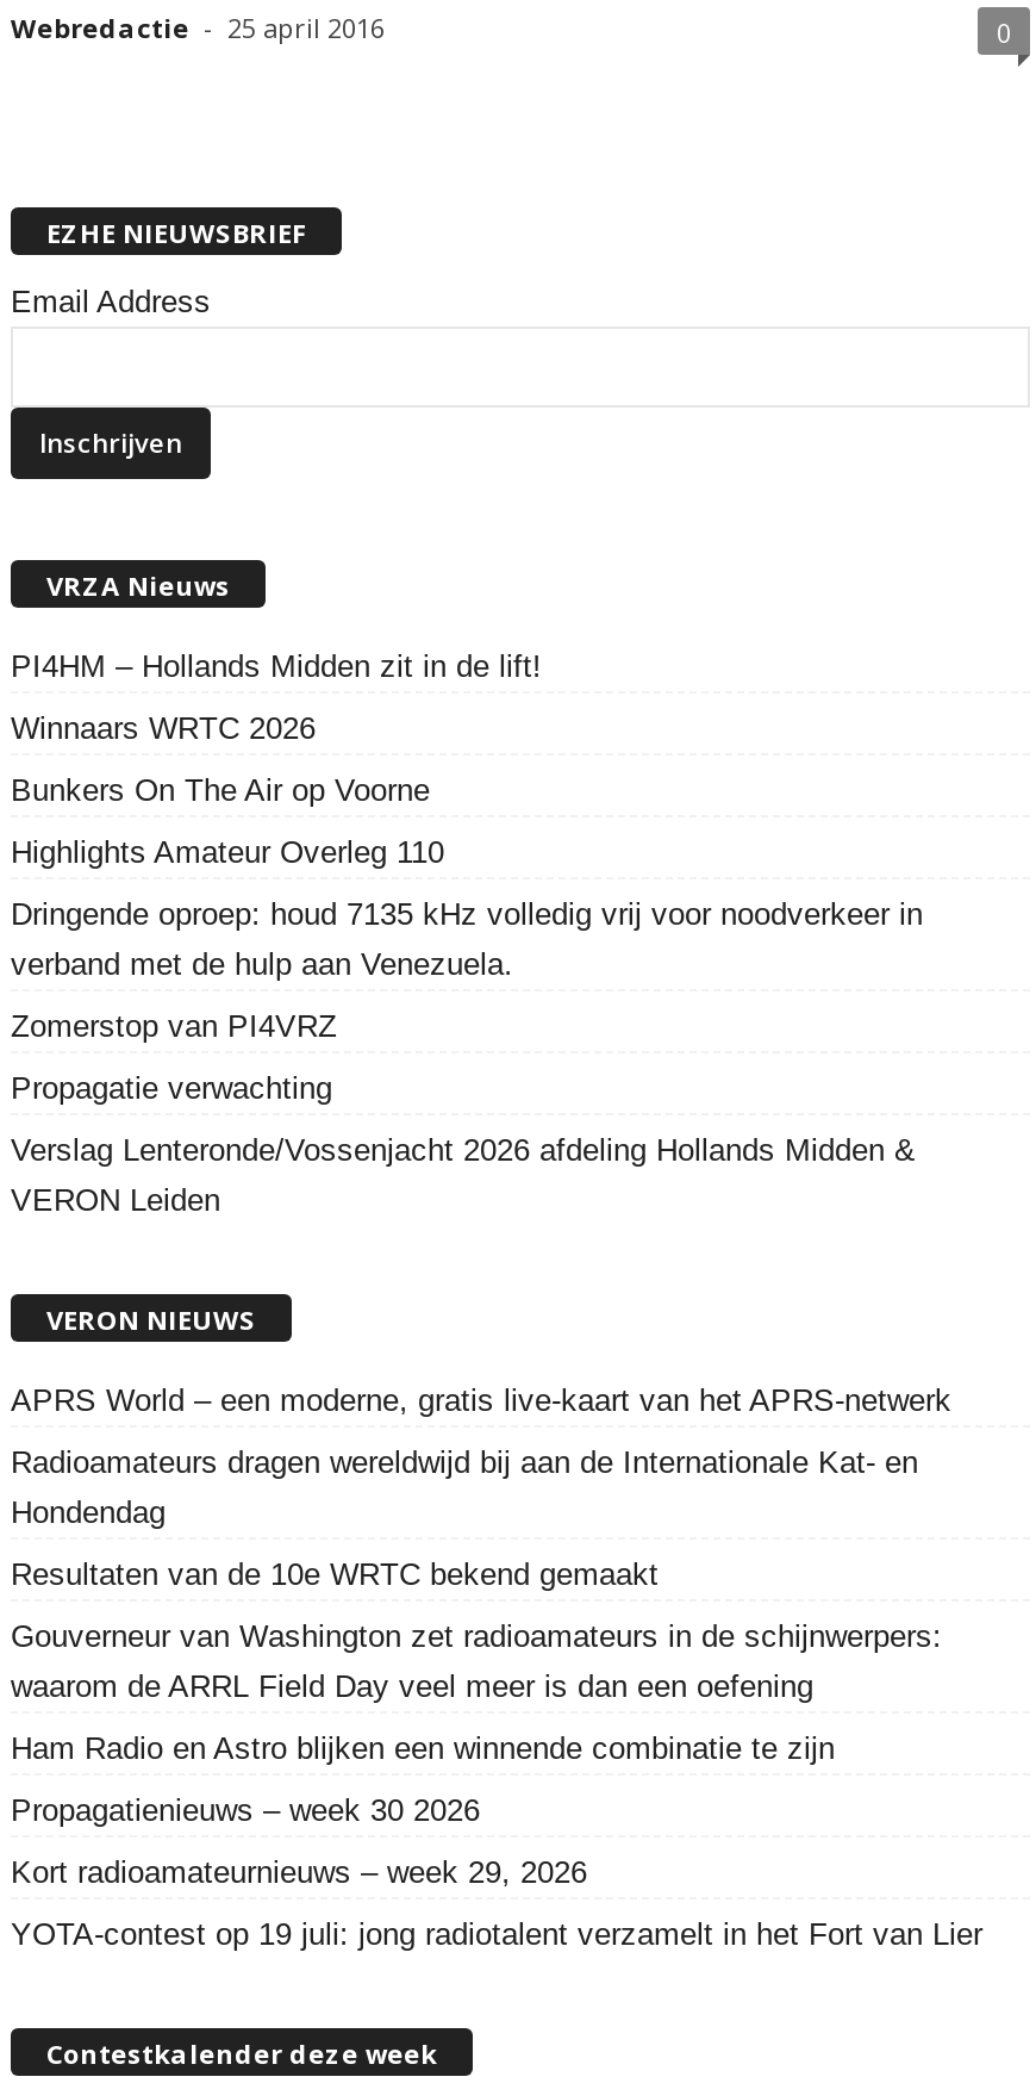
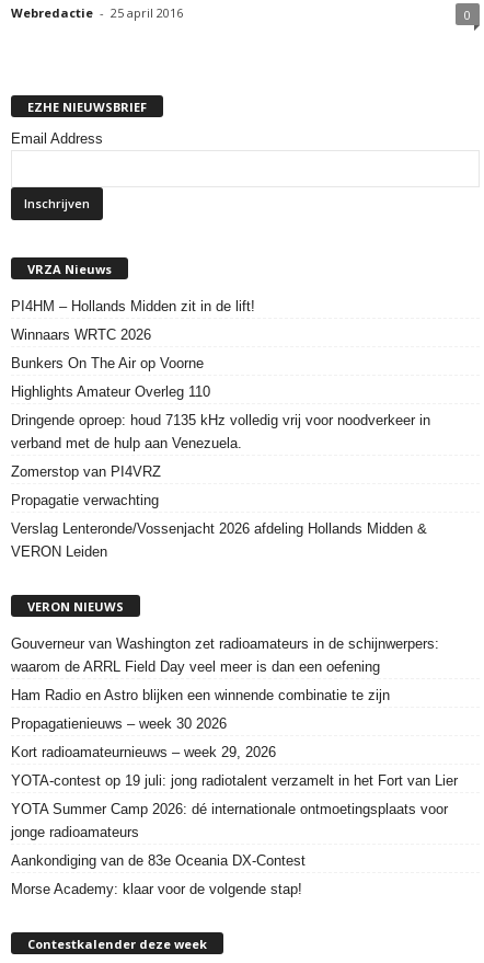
[11,1382,951,1592] APRS World – een moderne, gratis live-kaart van het APRS-netwerk | Radioamateurs dragen wereldwijd bij aan de Internationale Kat- en | Hondendag | Resultaten van de 10e WRTC bekend gemaakt -> none
moved [11,1618,982,1952] -> [11,635,458,789]: Gouverneur van Washington zet radioamateurs in de schijnwerpers: | waarom de ARRL Field Day veel meer is dan een oefening | Ham Radio en Astro blijken een winnende combinatie te zijn | Propagatienieuws – week 30 2026 | Kort radioamateurnieuws – week 29, 2026 | YOTA-contest op 19 juli: jong radiotalent verzamelt in het Fort van Lier
none -> [11,801,448,897] YOTA Summer Camp 2026: dé internationale ontmoetingsplaats voor | jonge radioamateurs | Aankondiging van de 83e Oceania DX-Contest | Morse Academy: klaar voor de volgende stap!

